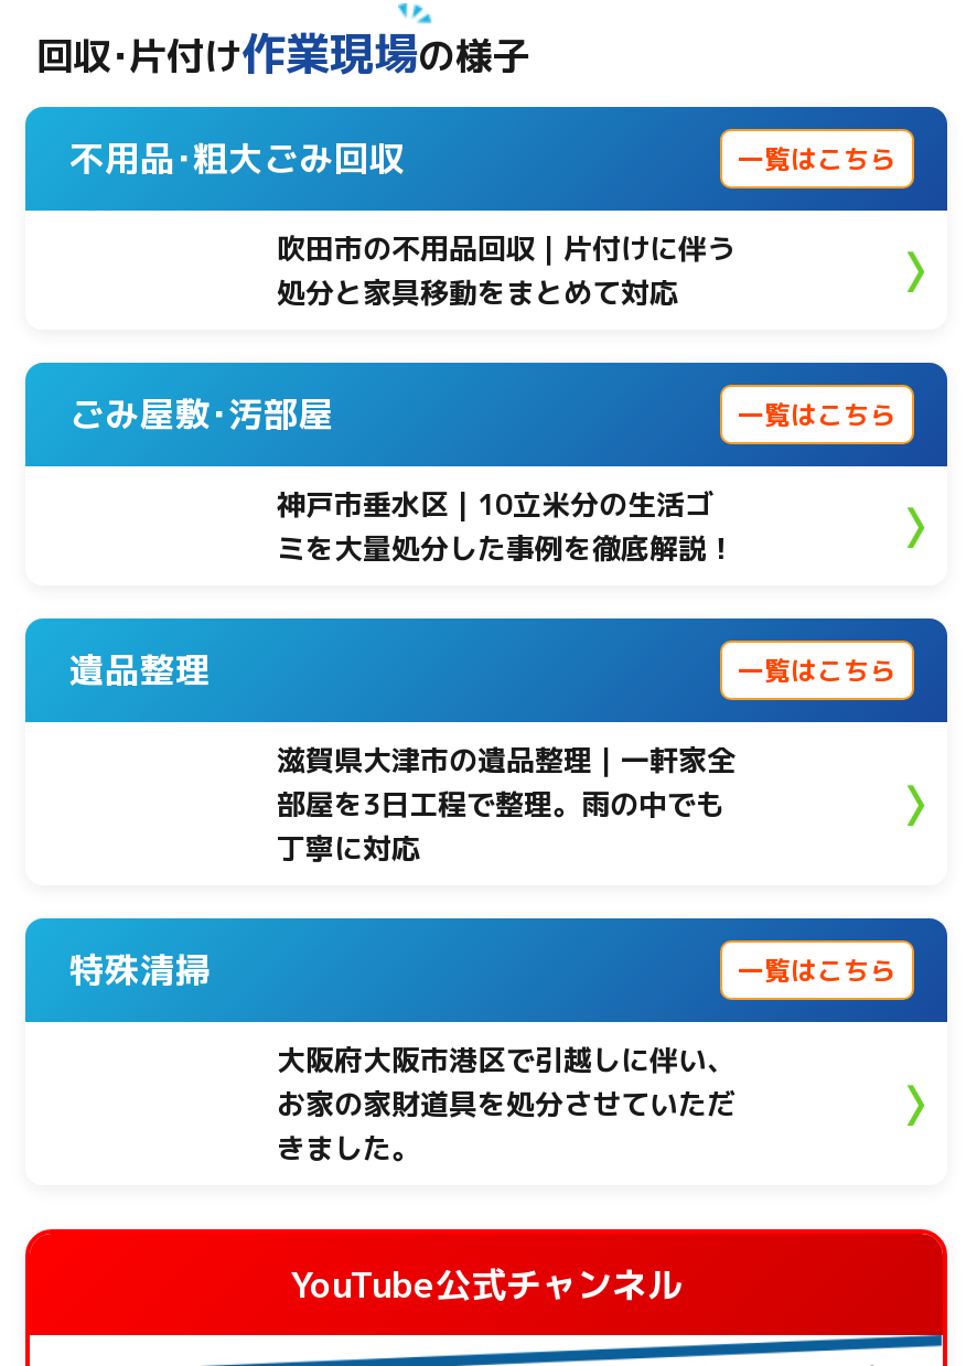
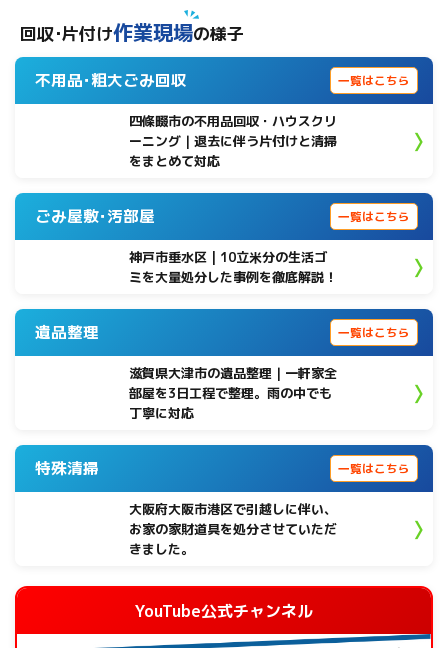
[277,229,736,312] 吹田市の不用品回収｜片付けに伴う | 処分と家具移動をまとめて対応 -> [129,112,337,170] 四條畷市の不用品回収・ハウスクリ | ーニング｜退去に伴う片付けと清掃 | をまとめて対応

